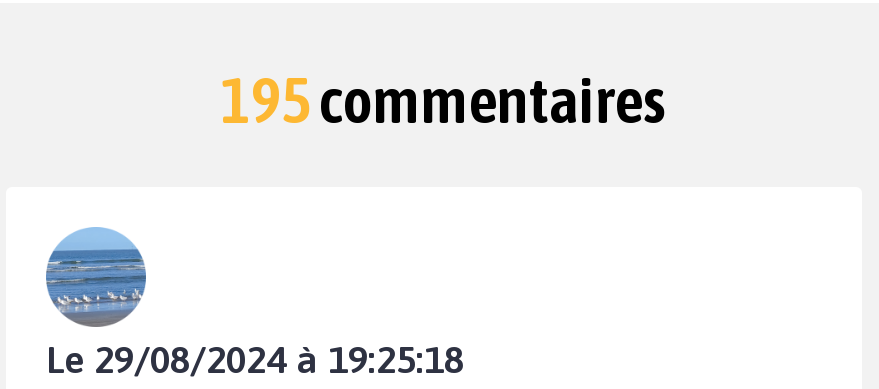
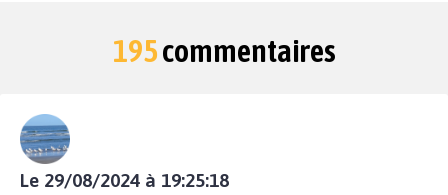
[26,227,148,321] [image] -> [19,114,80,161] [image]

